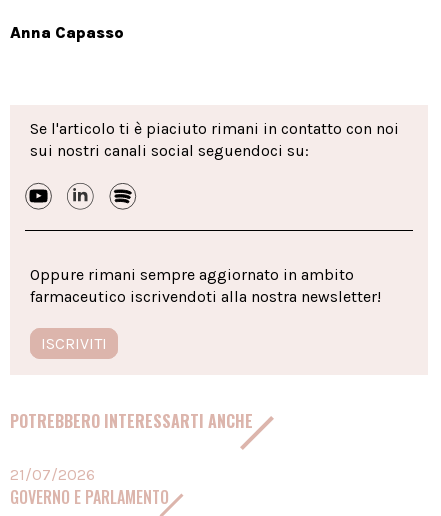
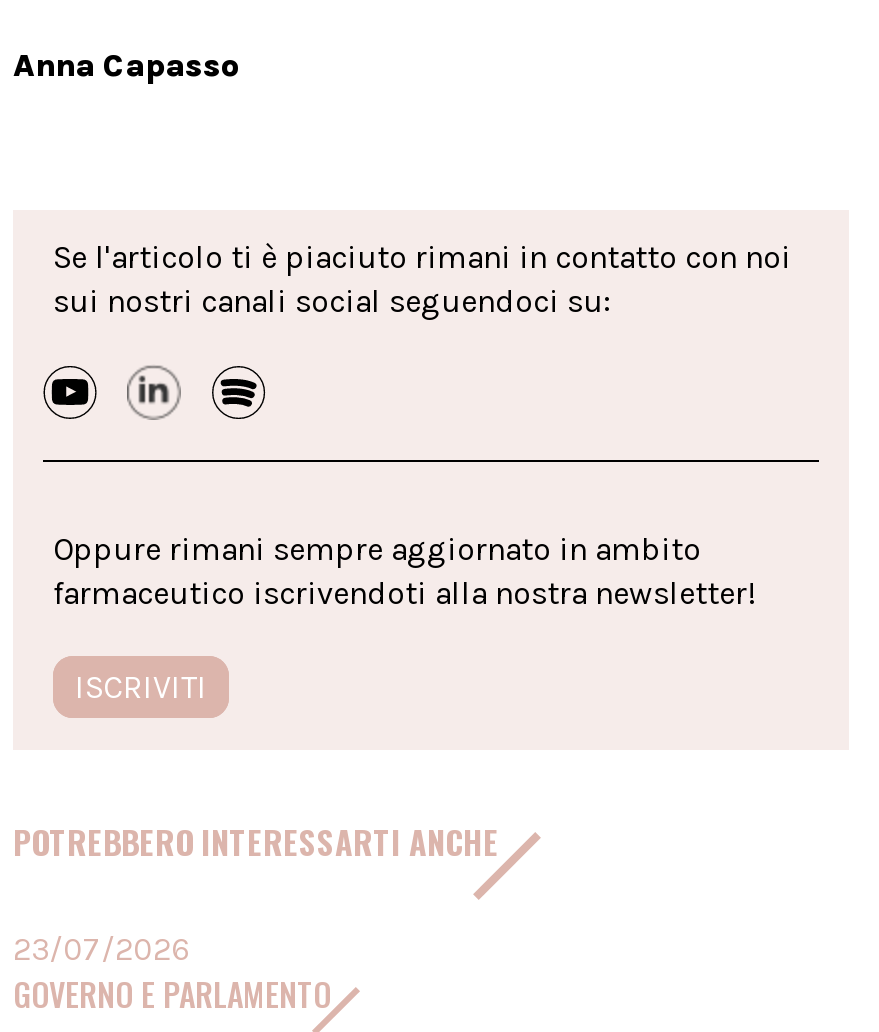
[10,465,95,484] 21/07/2026 -> [13,931,189,969] 23/07/2026

